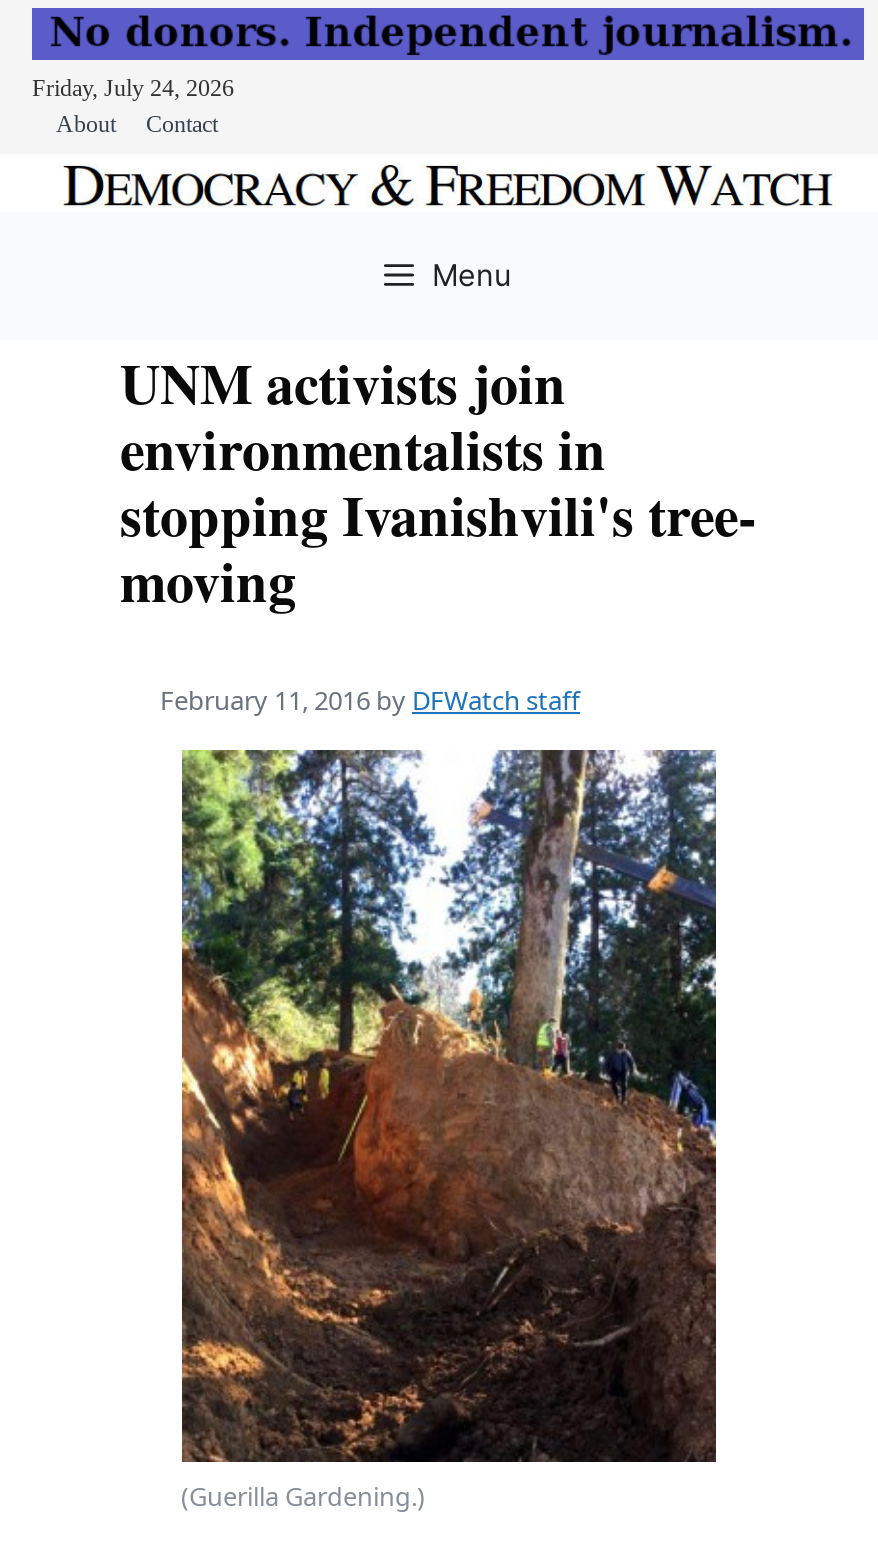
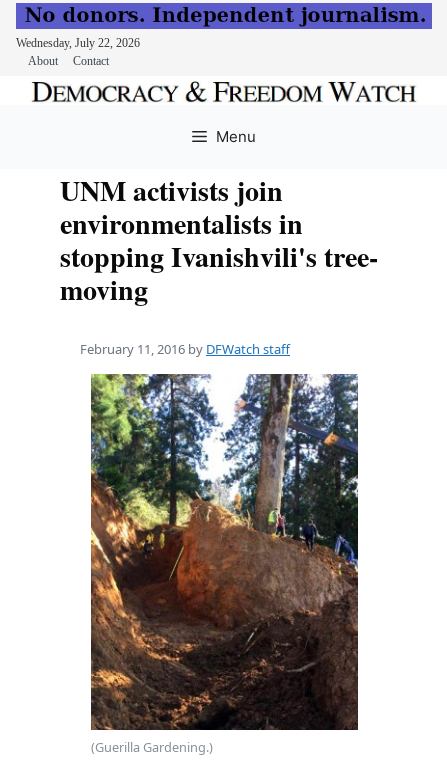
[32,74,234,102] Friday, July 24, 2026 -> [16,36,140,50] Wednesday, July 22, 2026

